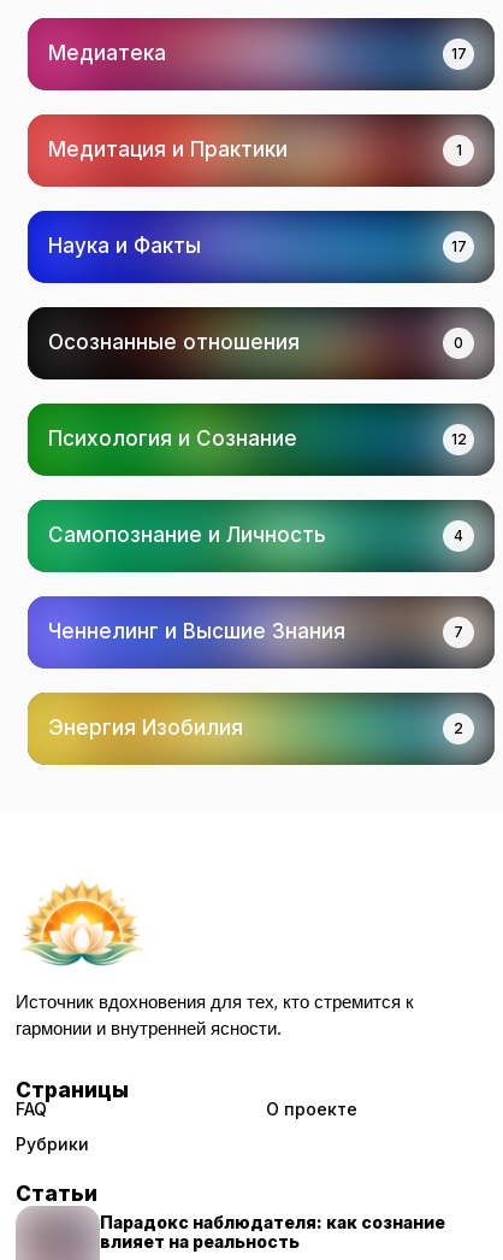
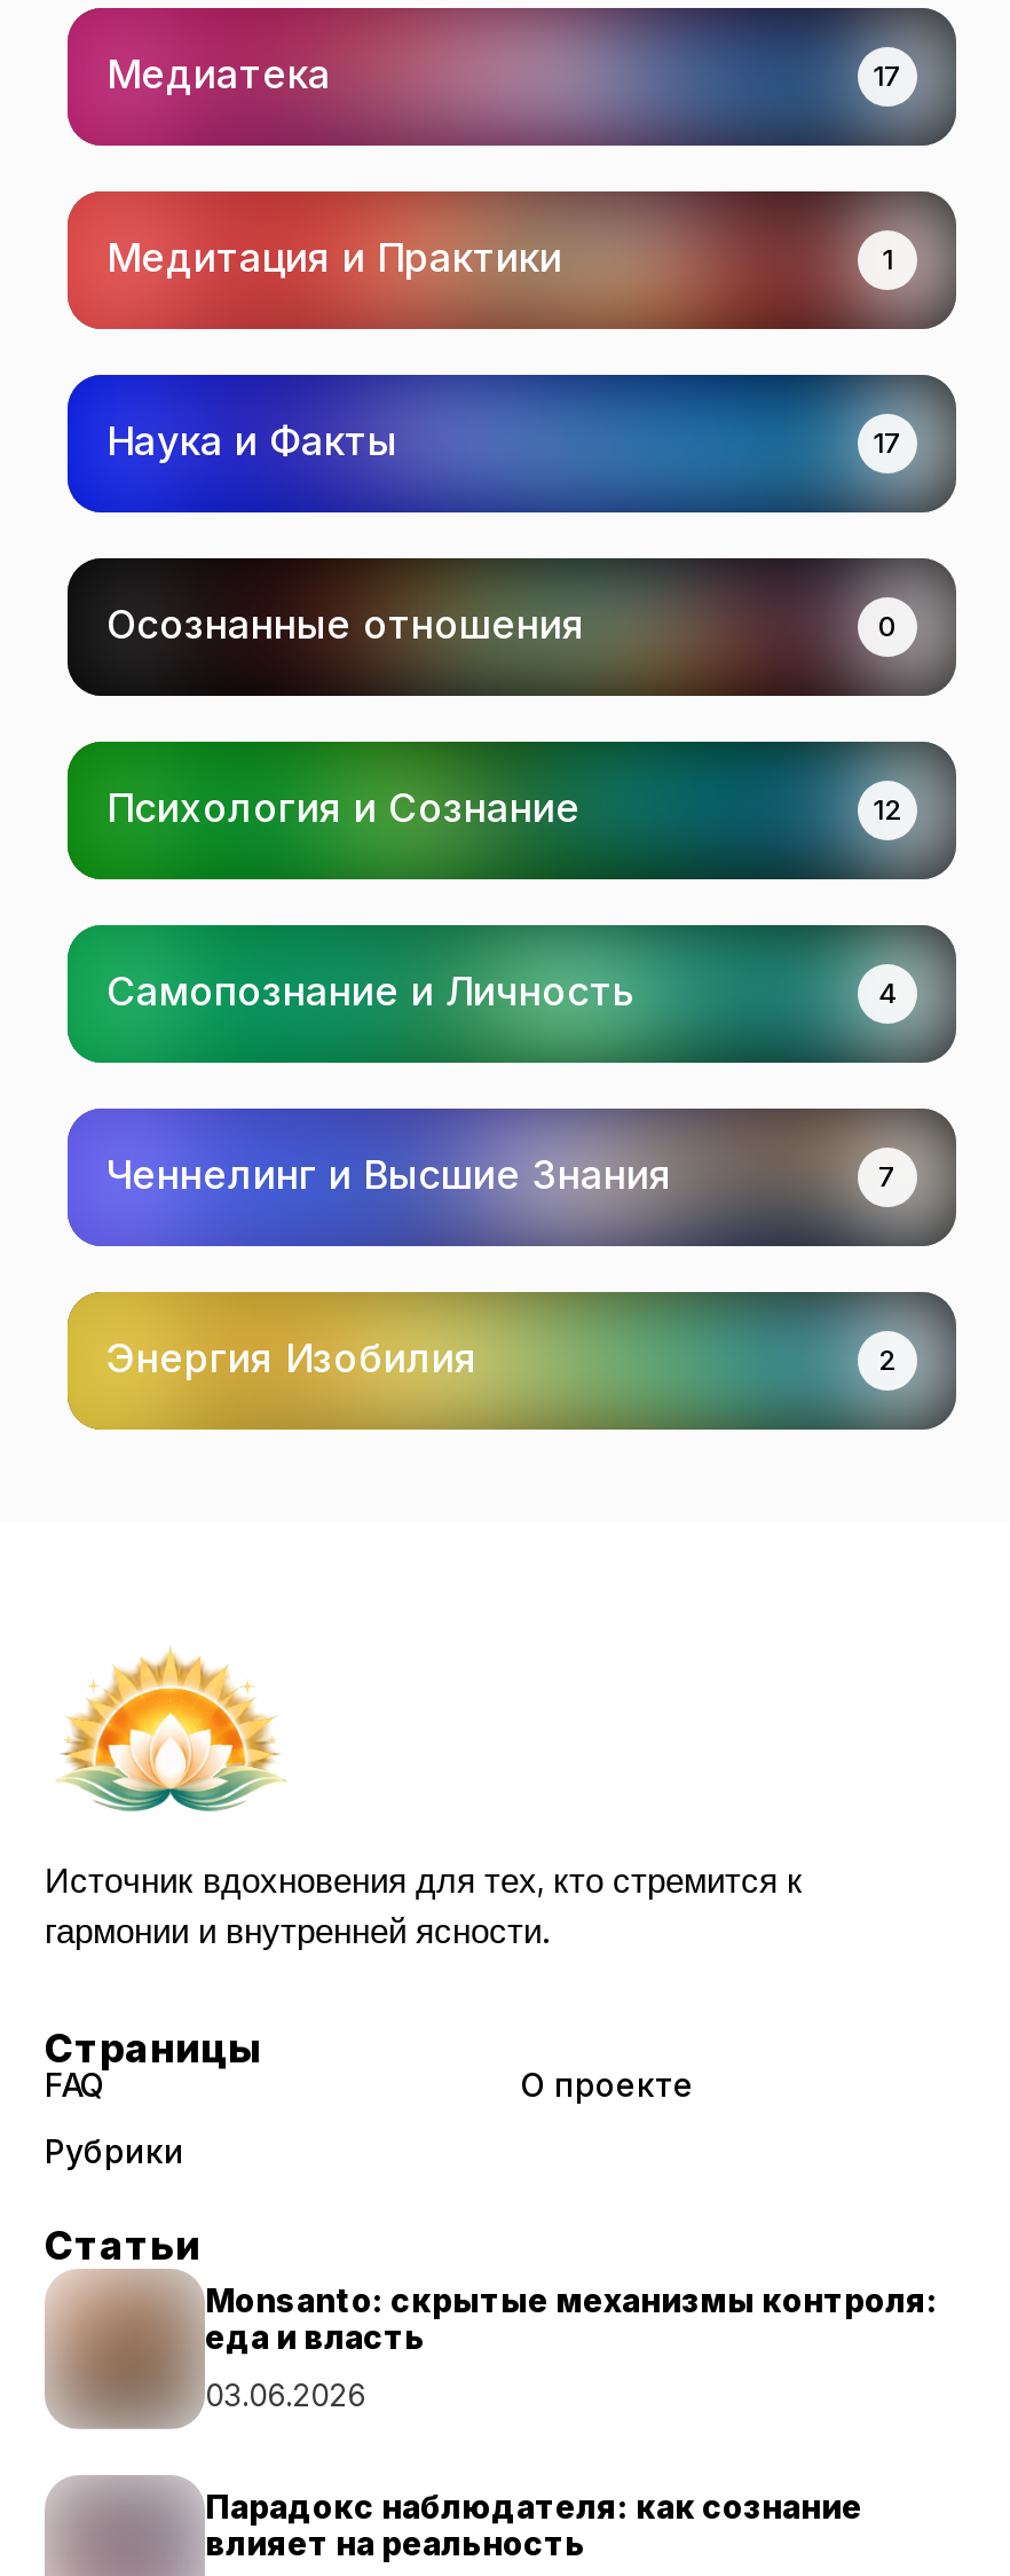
none -> [49,2281,938,2429] [image] | Monsanto: скрытые механизмы контроля: | еда и власть | 03.06.2026

